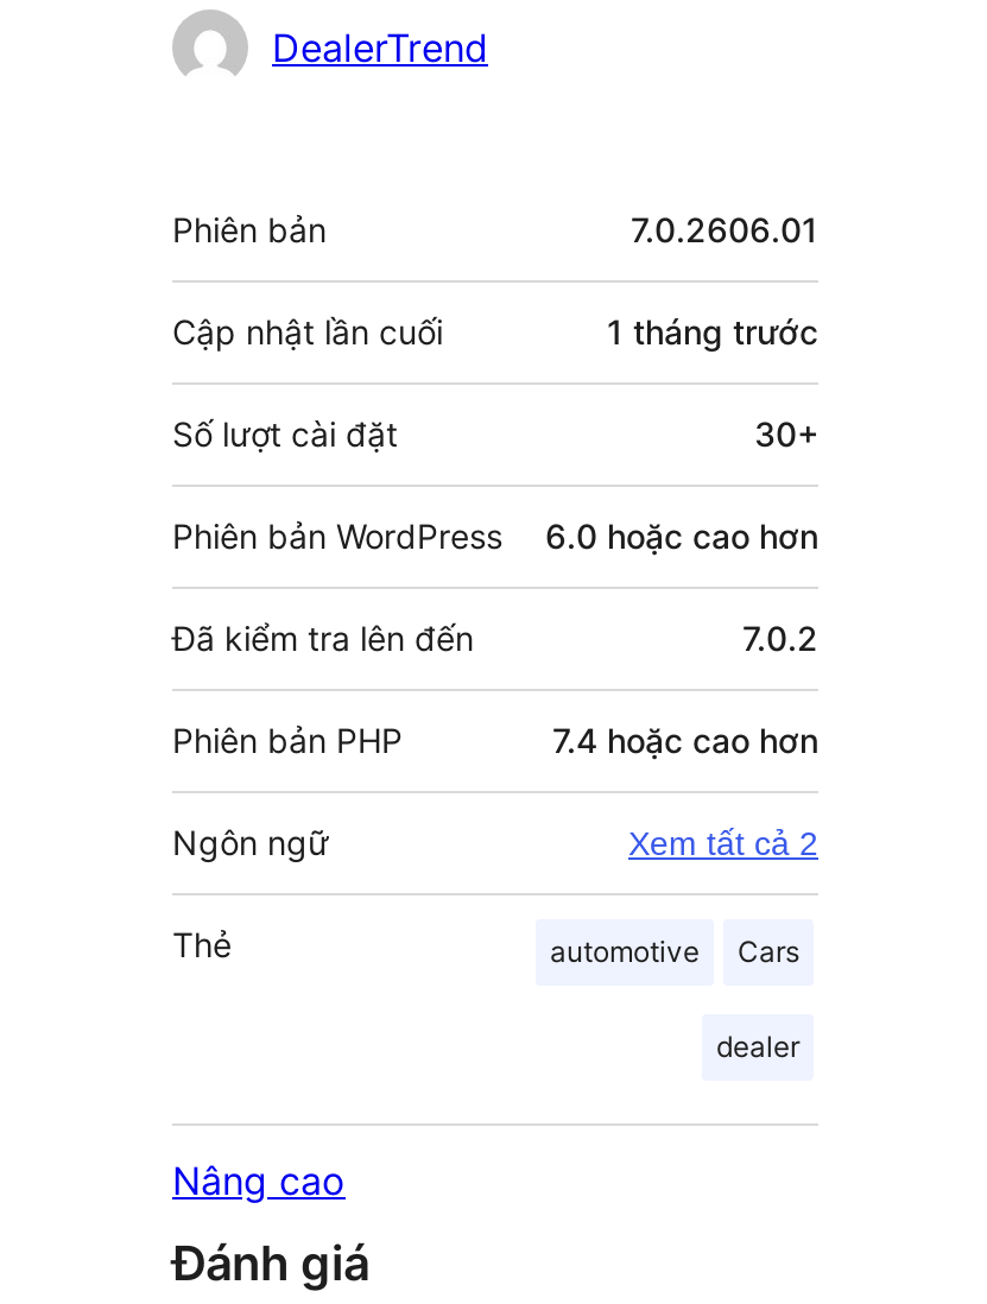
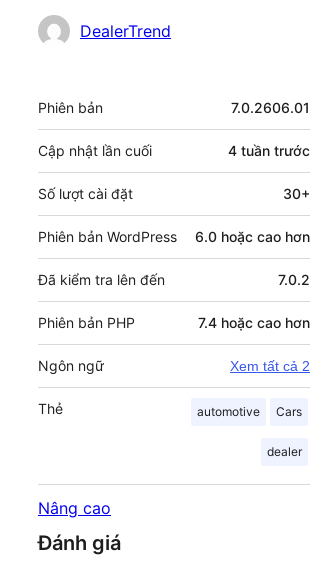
[607,312,818,352] 1 tháng trước -> [228,142,310,159] 4 tuần trước

